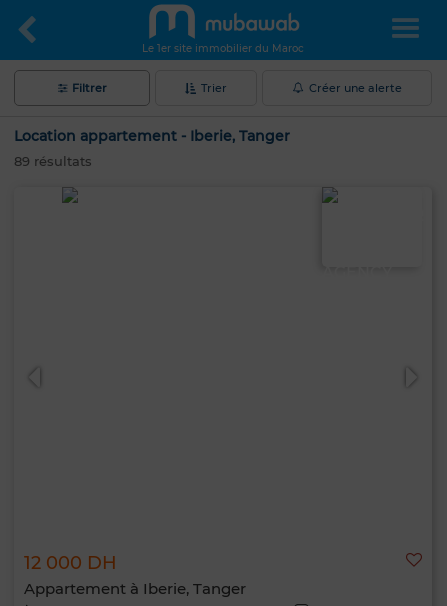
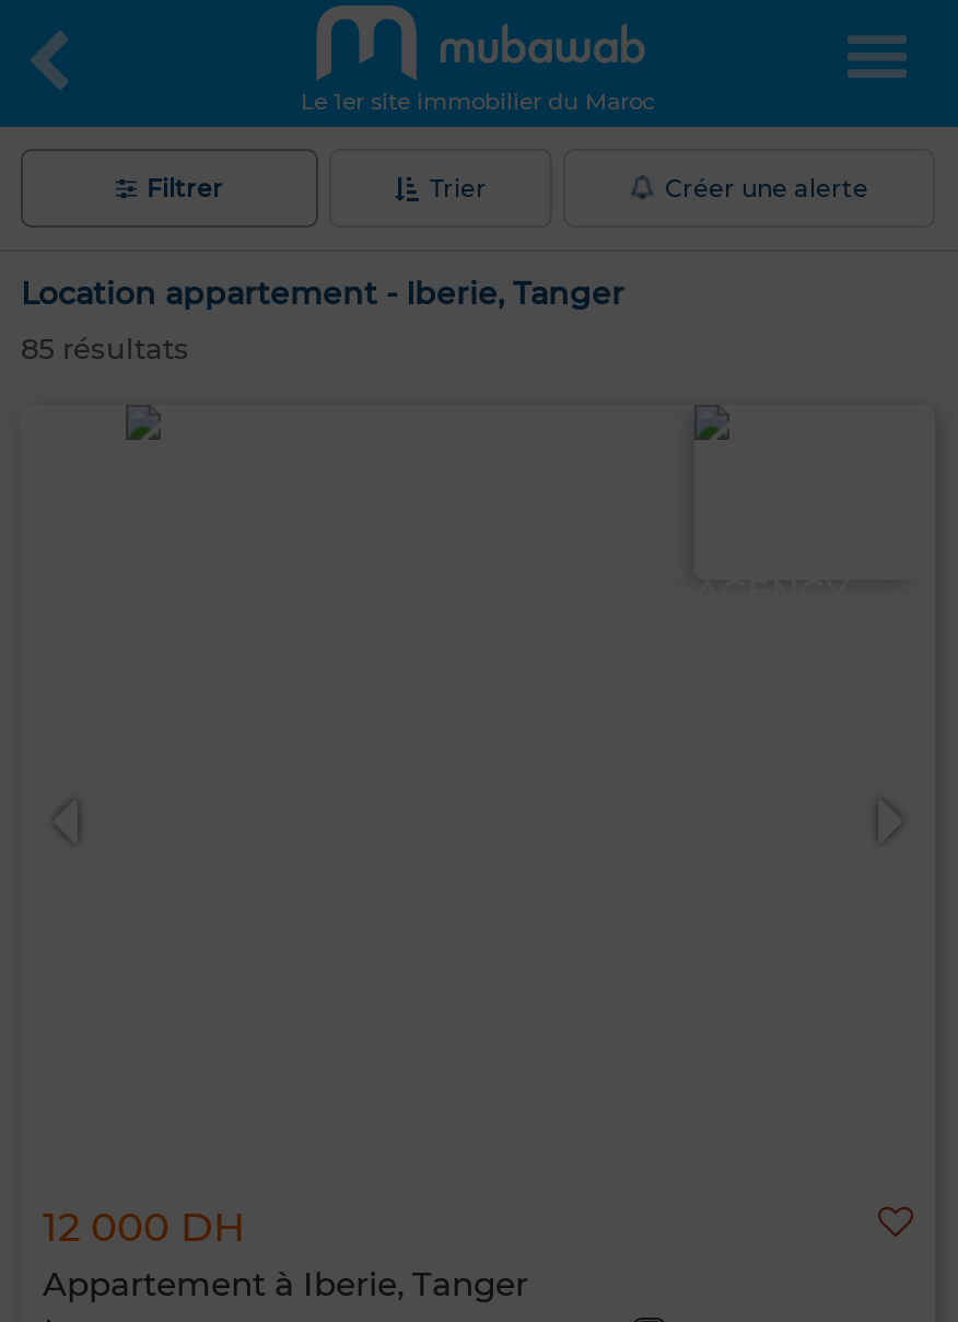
[14,153,92,169] 89 résultats -> [21,330,189,366] 85 résultats

